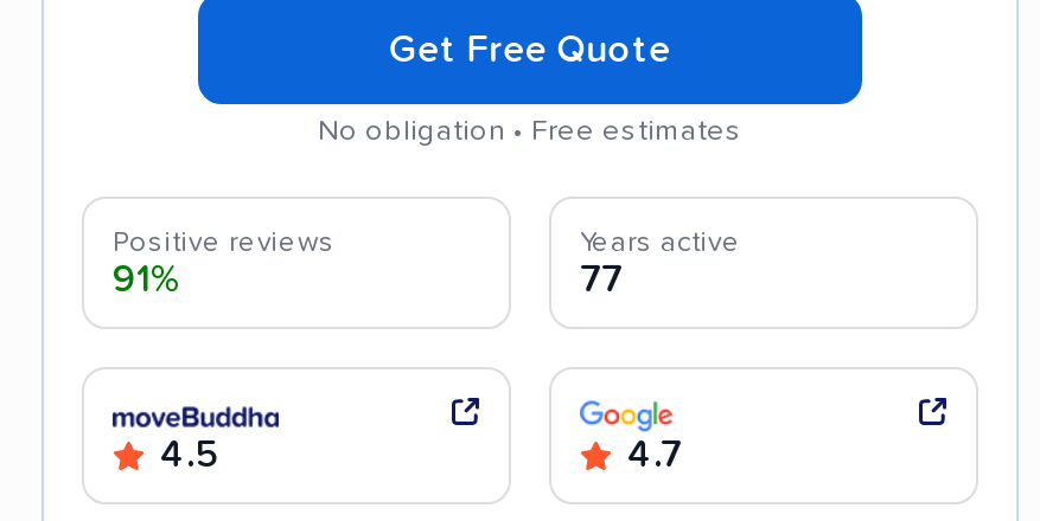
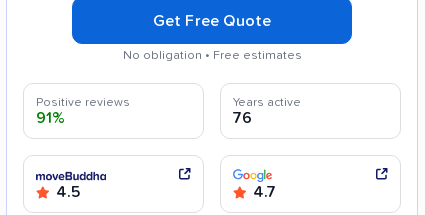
[580,260,623,297] 77 -> [233,110,252,126] 76

